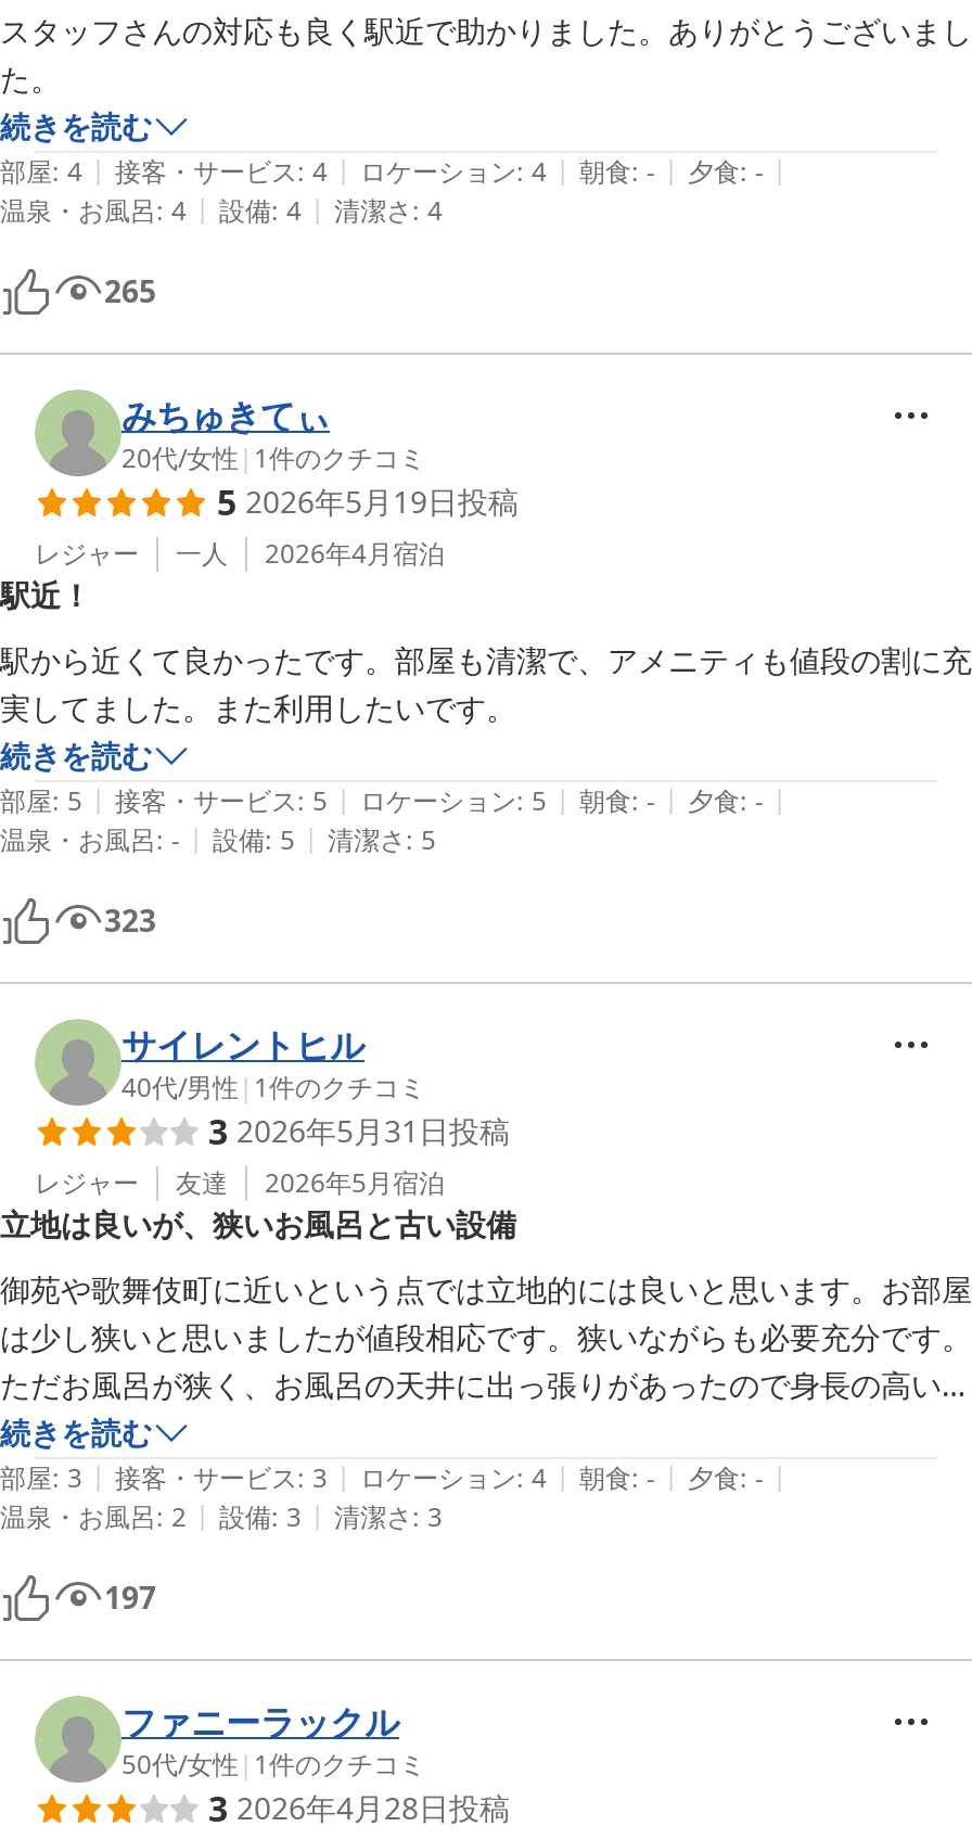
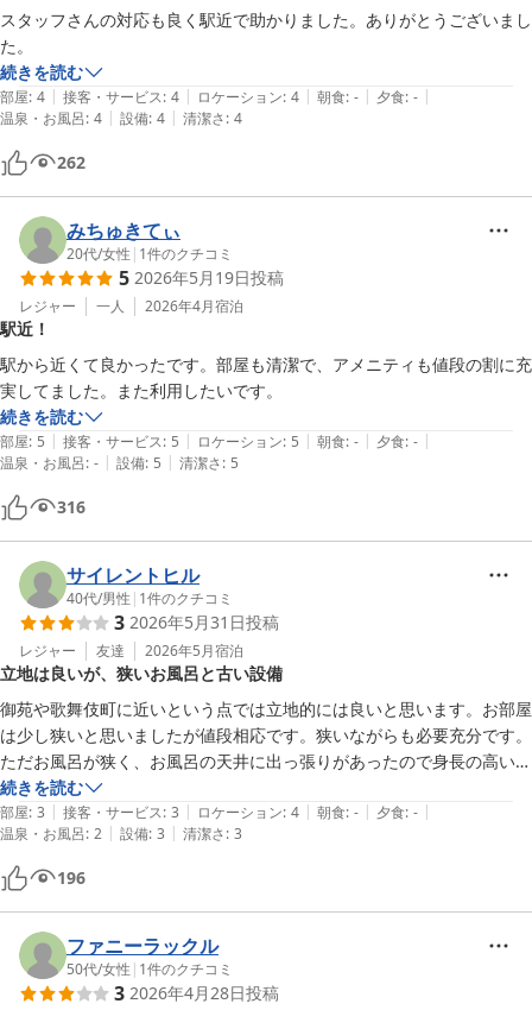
[104,270,156,311] 265 -> [57,151,85,173] 262
[104,899,156,941] 323 -> [57,495,85,518] 316
[104,1576,156,1618] 197 -> [57,866,85,889] 196

